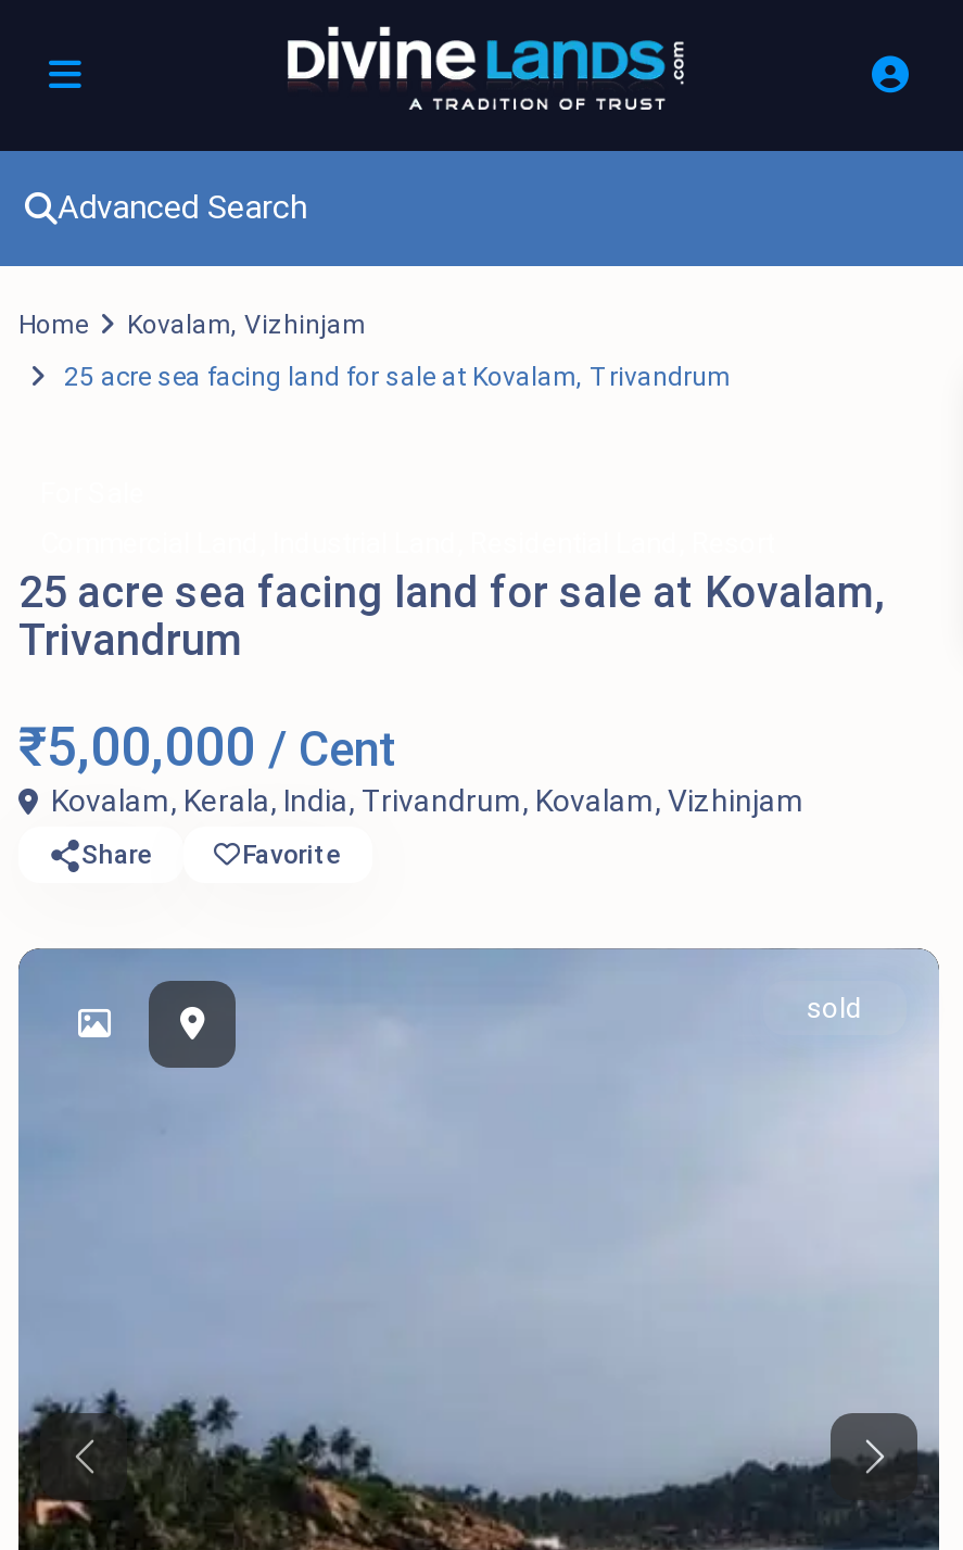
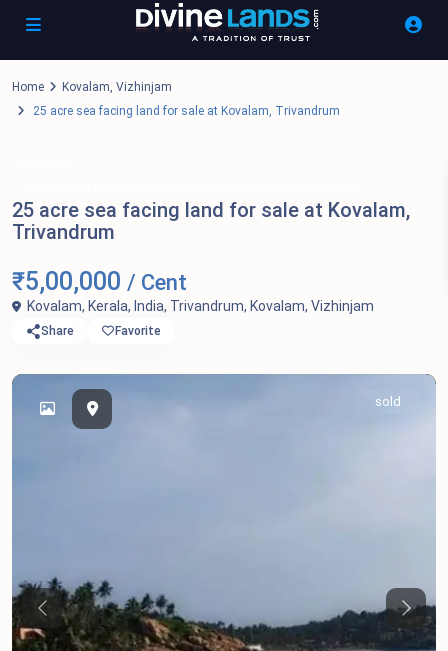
[58,188,307,227] Advanced Search -> none

